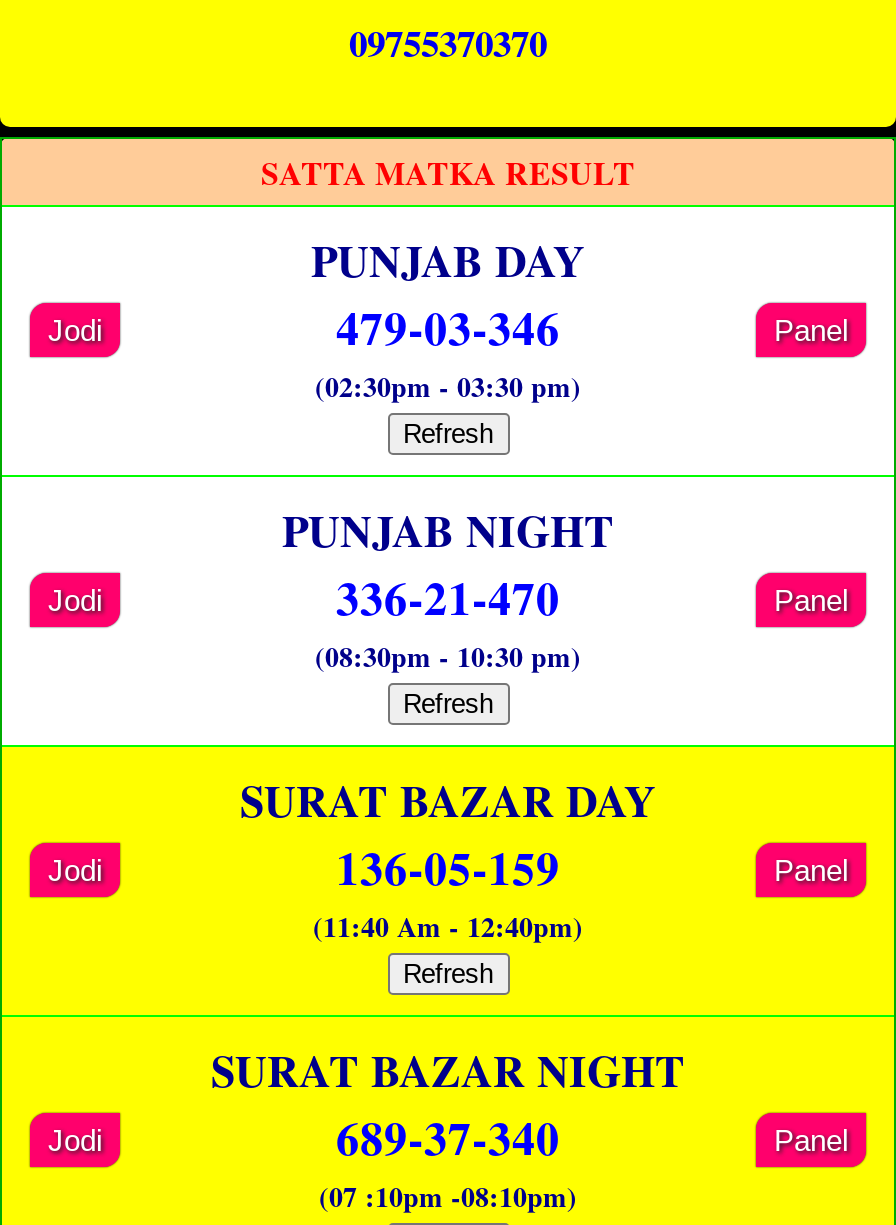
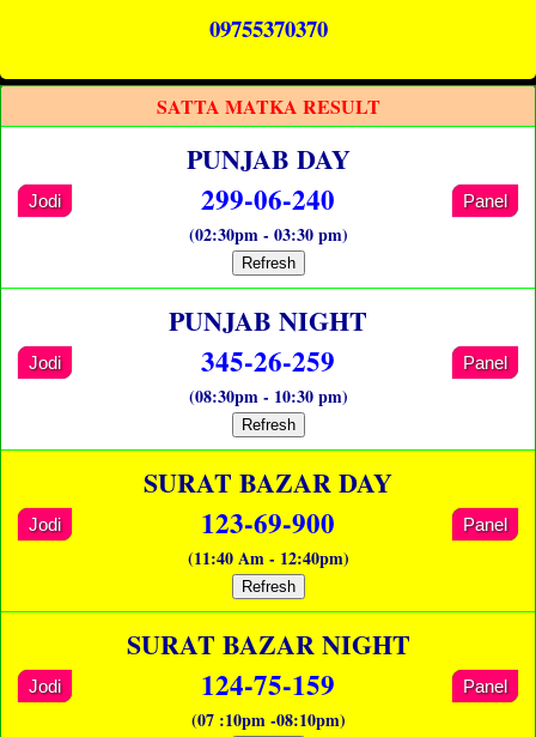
[336,293,560,361] 479-03-346 -> [201,178,335,219] 299-06-240
[336,563,560,631] 336-21-470 -> [201,340,335,381] 345-26-259
[336,833,560,901] 136-05-159 -> [201,502,335,543] 123-69-900
[336,1103,560,1171] 689-37-340 -> [201,664,335,704] 124-75-159

